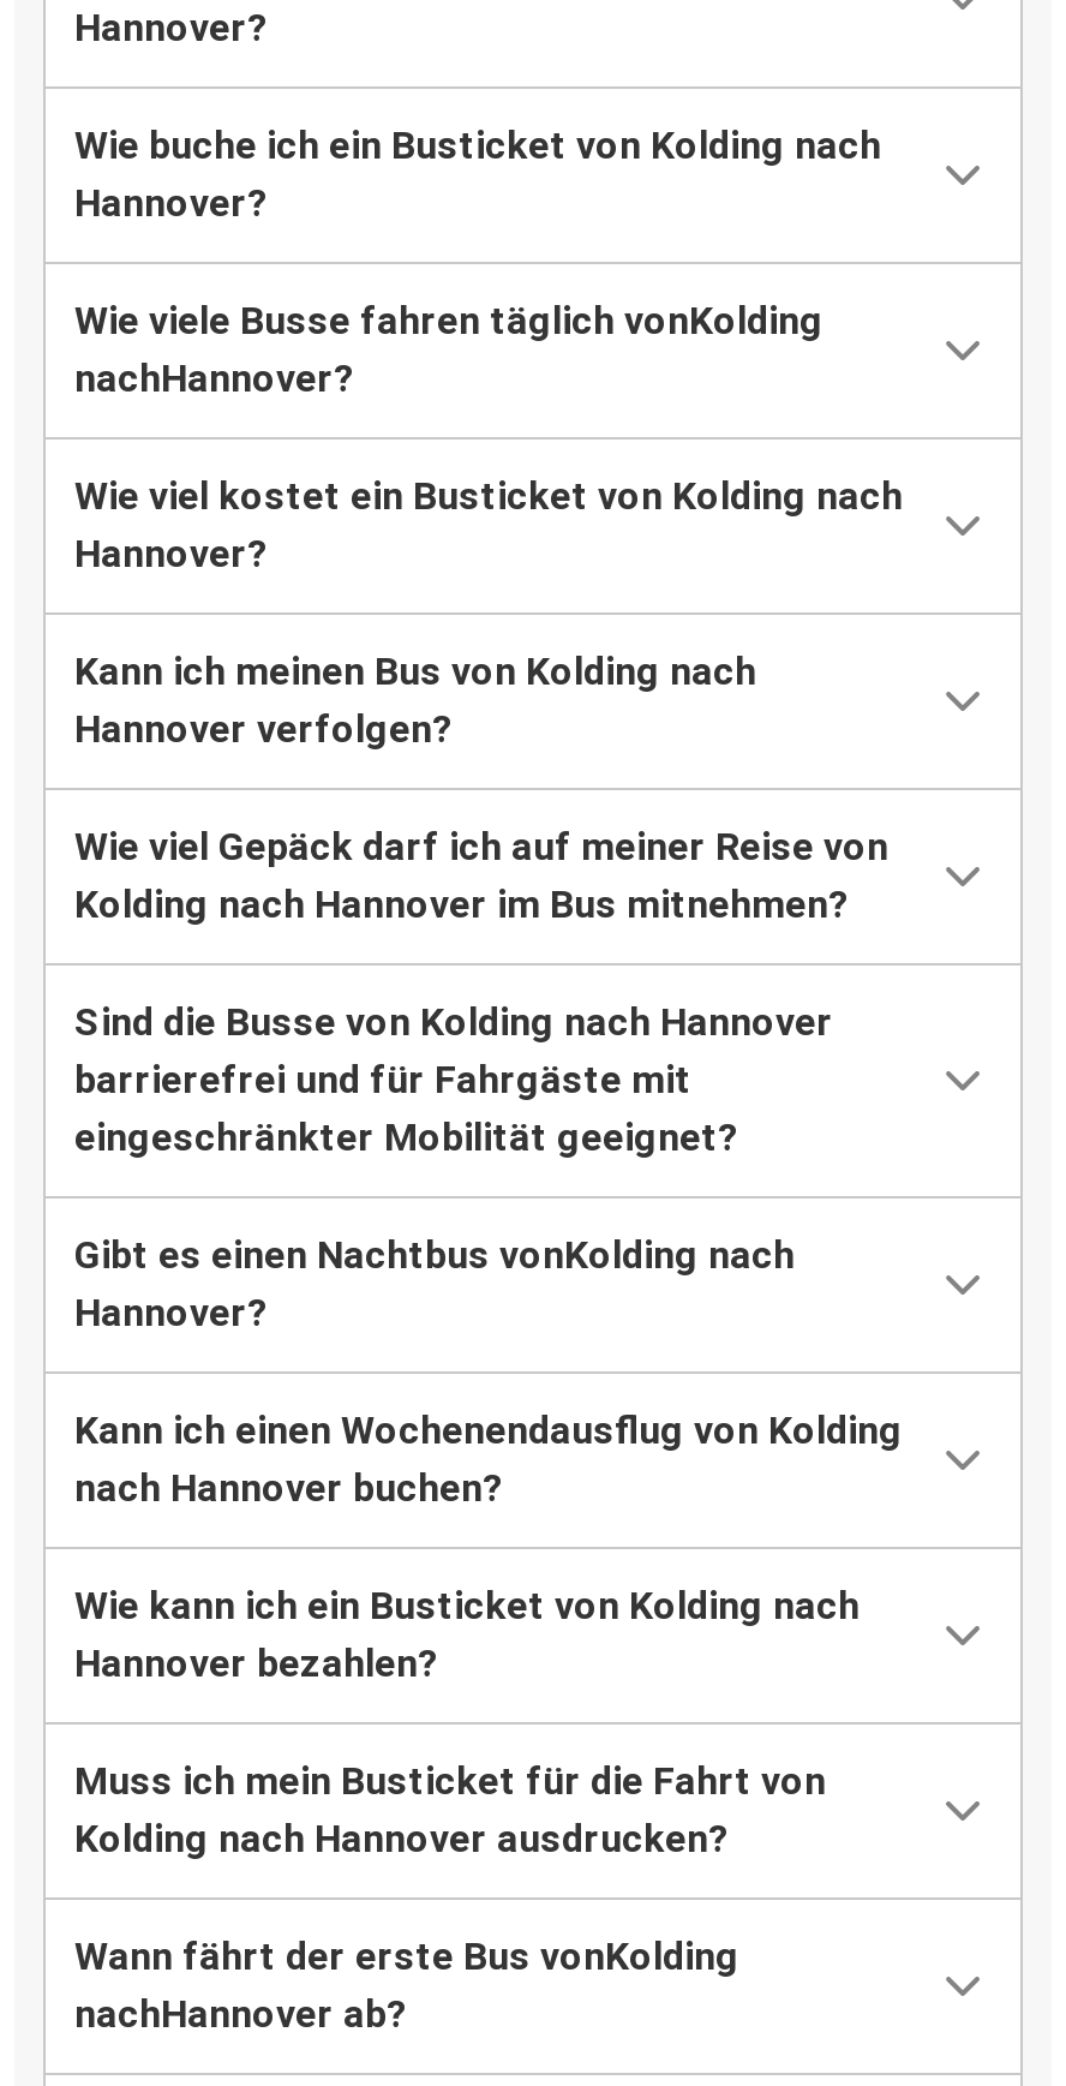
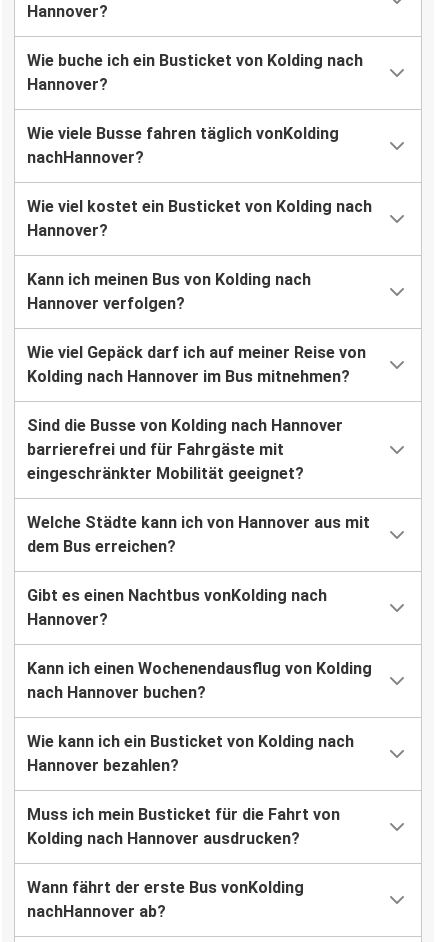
none -> [27,513,370,556] Welche Städte kann ich von Hannover aus mit | dem Bus erreichen?

